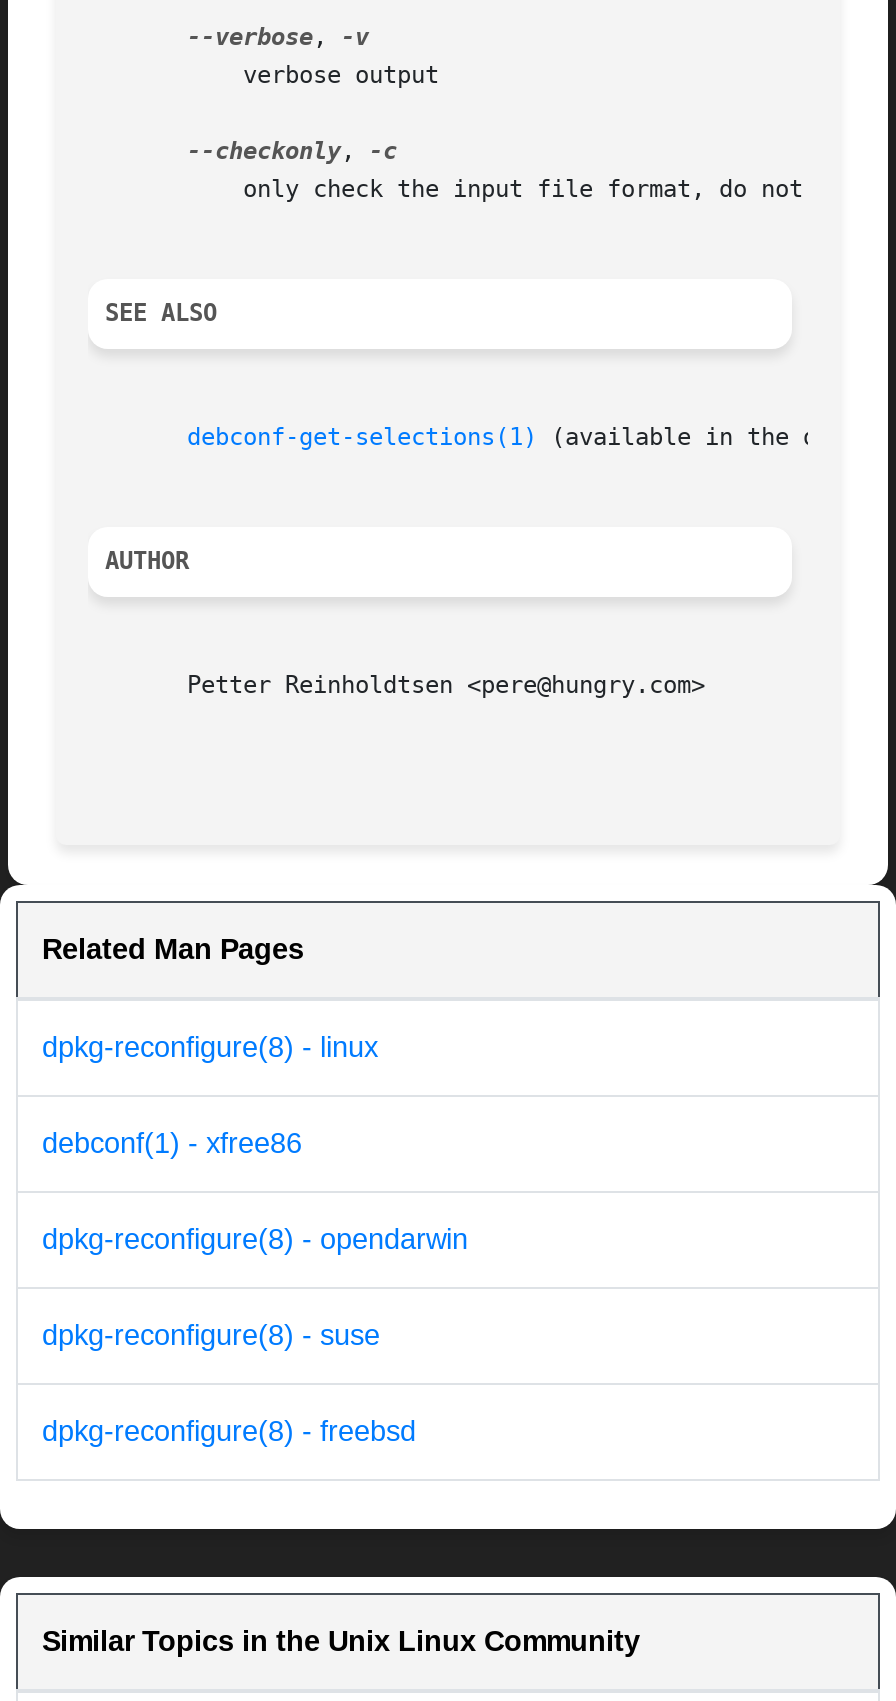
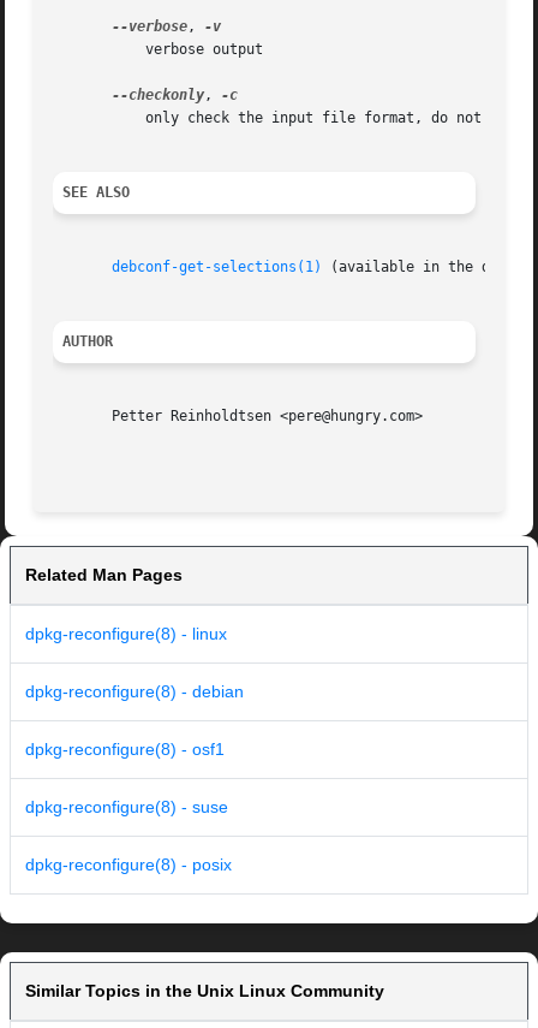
[42,1128,302,1160] debconf(1) - xfree86 -> [25,682,244,701] dpkg-reconfigure(8) - debian
[42,1224,468,1256] dpkg-reconfigure(8) - opendarwin -> [25,740,225,759] dpkg-reconfigure(8) - osf1
[42,1416,416,1448] dpkg-reconfigure(8) - freebsd -> [25,855,232,874] dpkg-reconfigure(8) - posix

